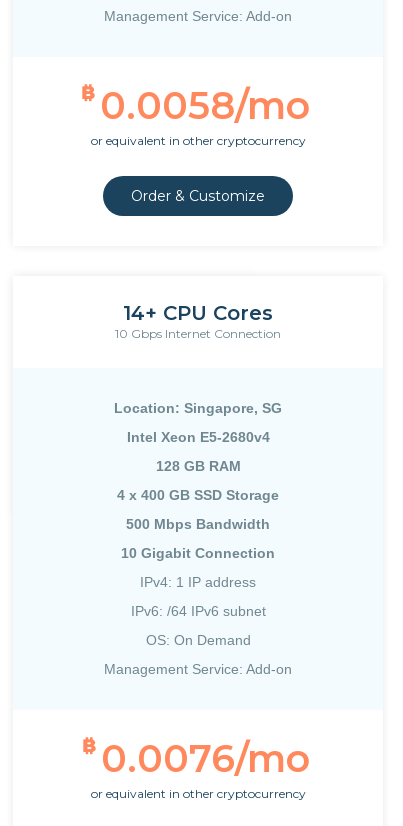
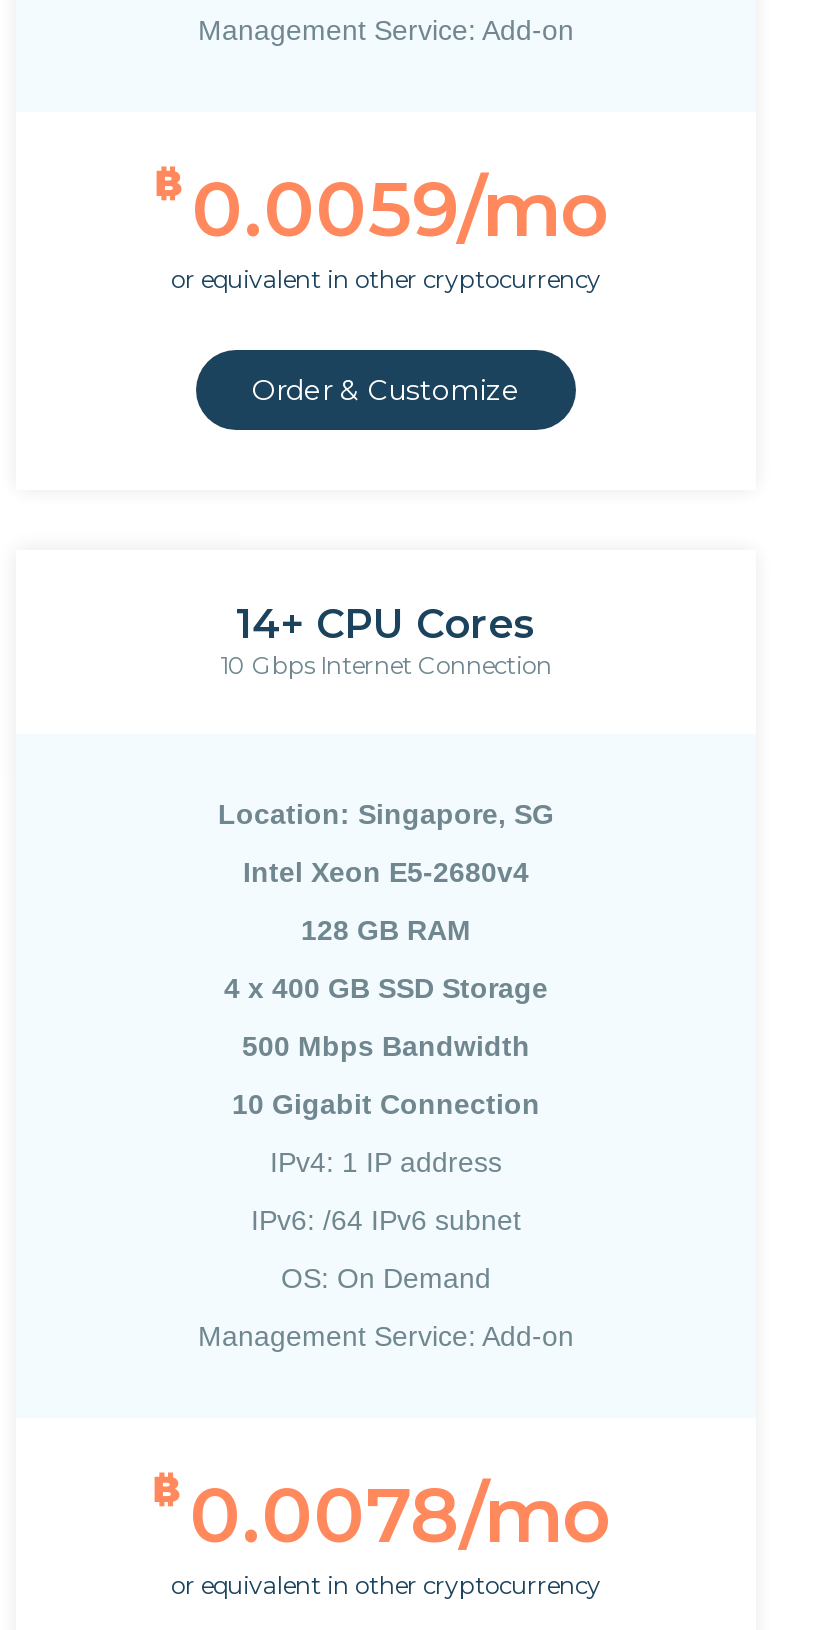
[81,82,310,129] ₿ 0.0058/mo -> [154,162,608,256] ₿ 0.0059/mo
[81,735,309,782] ₿ 0.0076/mo -> [152,1468,610,1562] ₿ 0.0078/mo

